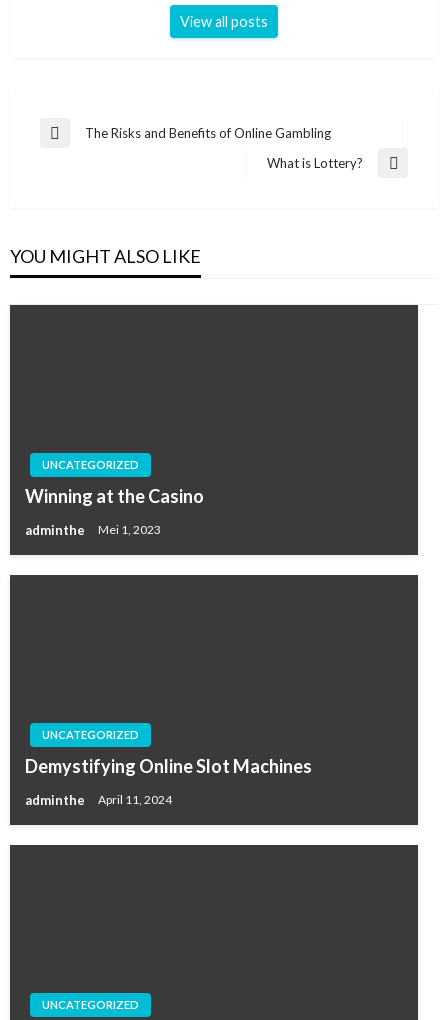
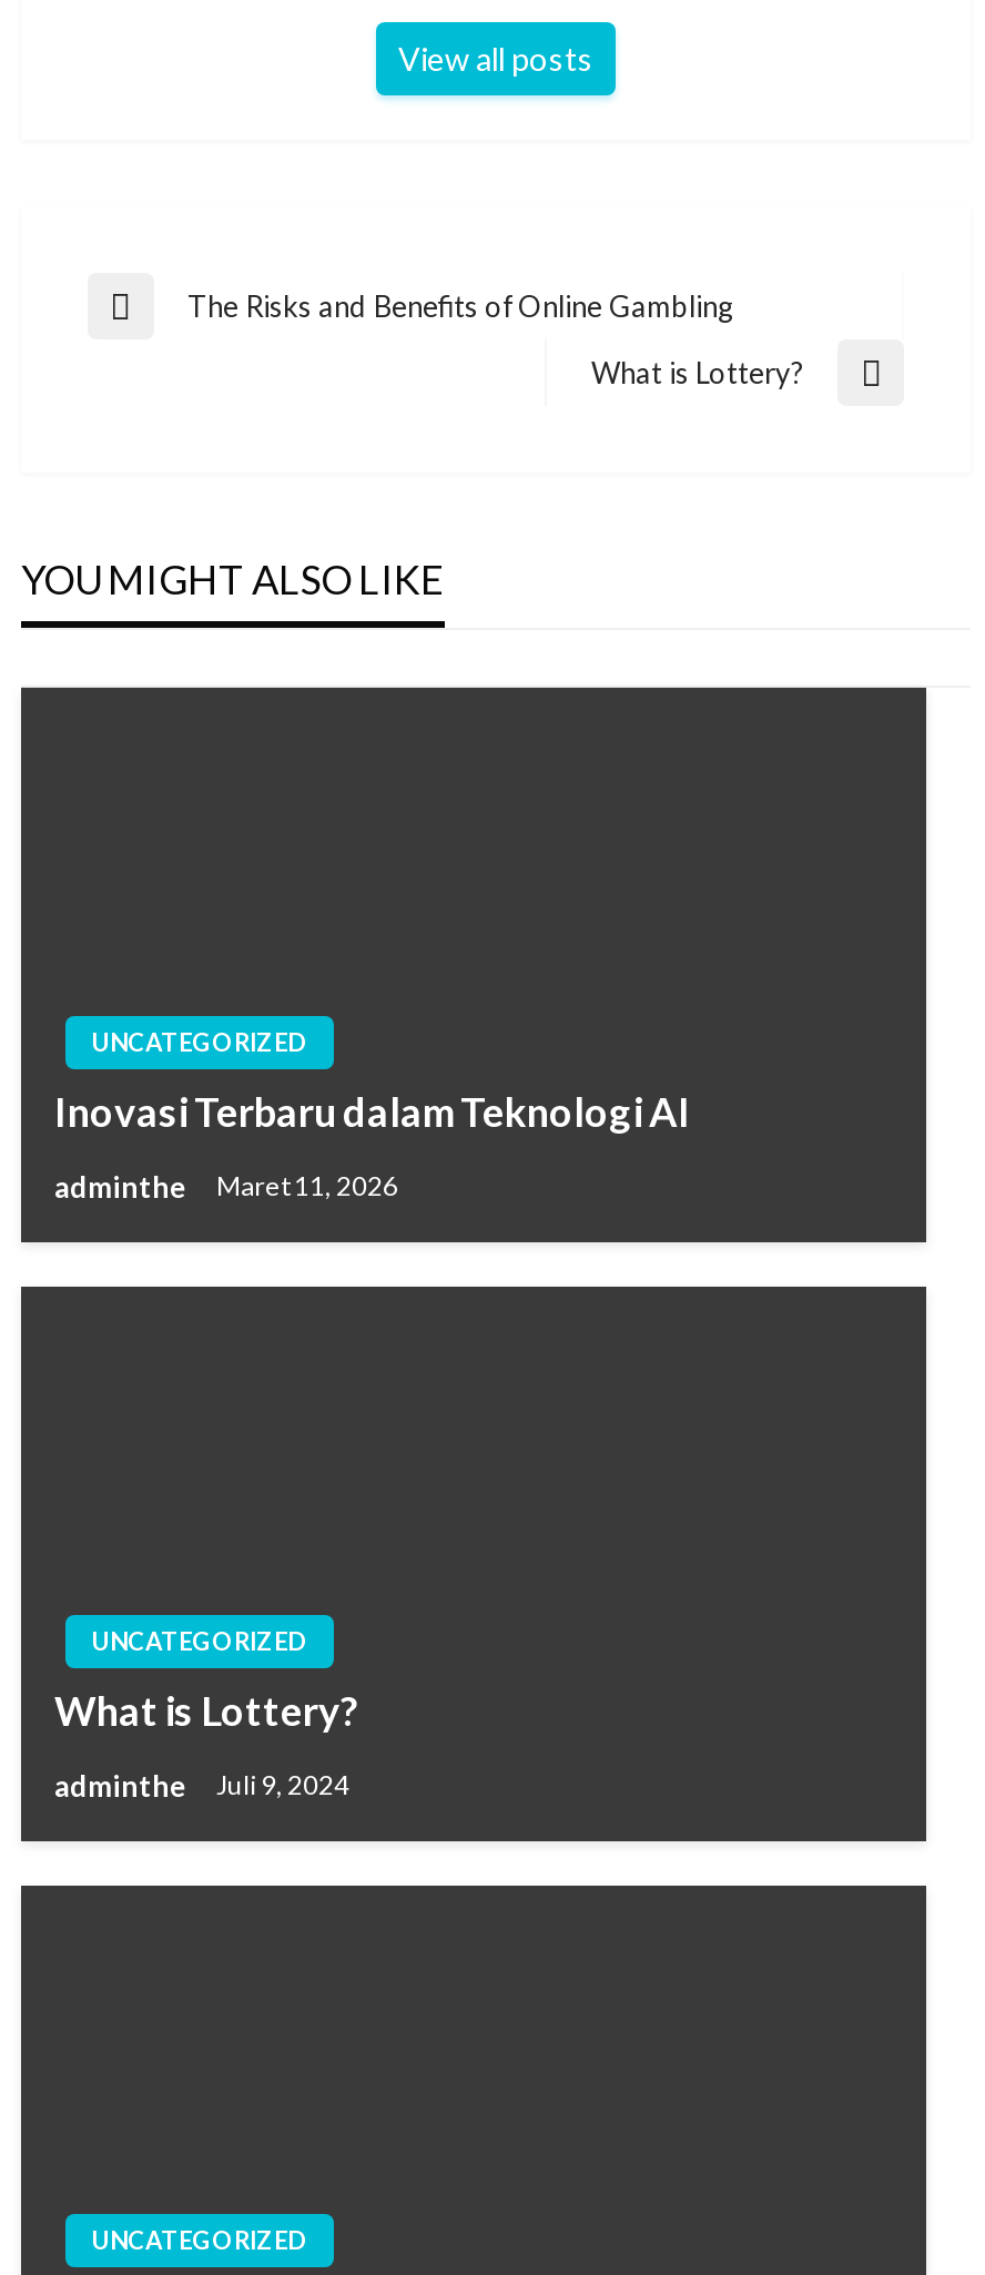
[25,485,204,507] Winning at the Casino -> [54,1087,691,1136] Inovasi Terbaru dalam Teknologi AI
[25,522,161,538] adminthe Mei 1, 2023 -> [54,1169,398,1205] adminthe Maret 11, 2026
[25,755,312,777] Demystifying Online Slot Machines -> [54,1686,358,1735] What is Lottery?
[25,792,172,808] adminthe April 11, 2024 -> [54,1768,349,1804] adminthe Juli 9, 2024

